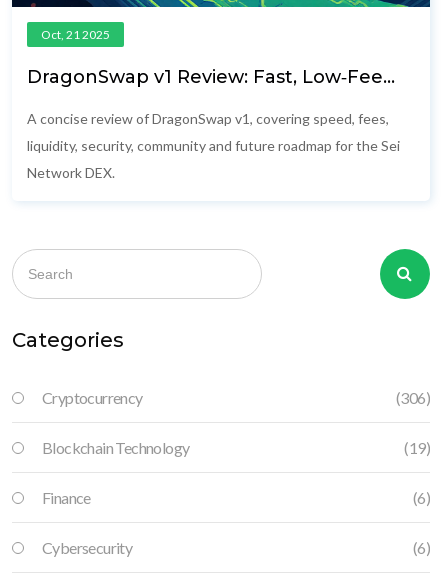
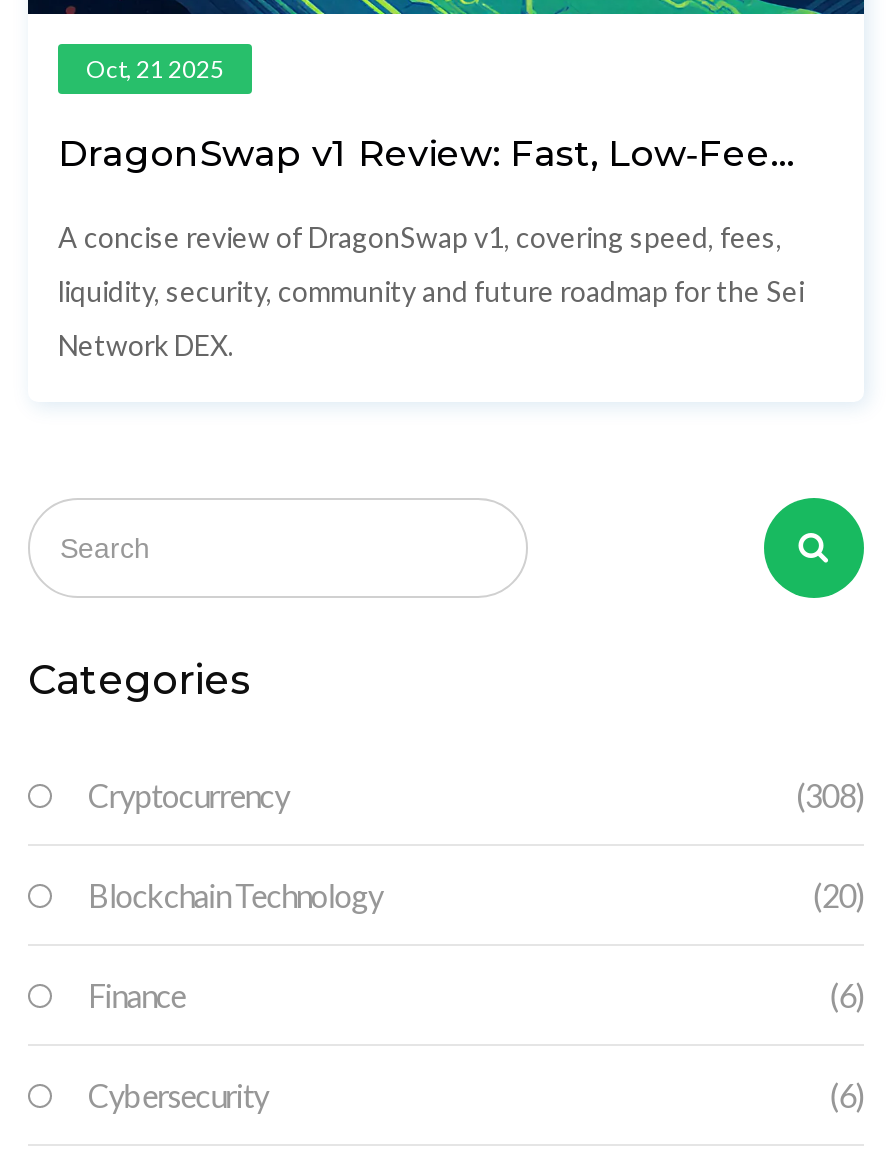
[396,388,430,407] (306) -> [796,776,864,814] (308)
[404,438,430,457] (19) -> [813,876,864,914] (20)

